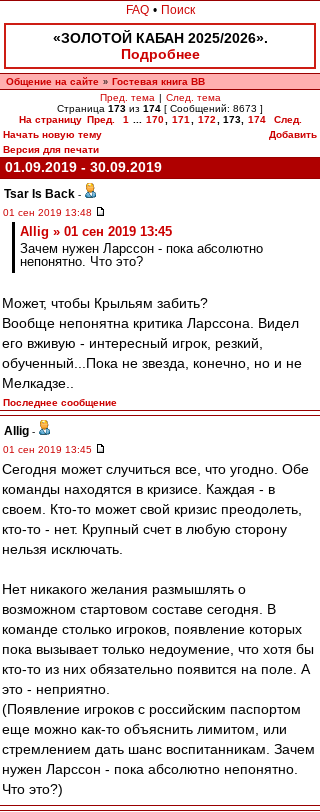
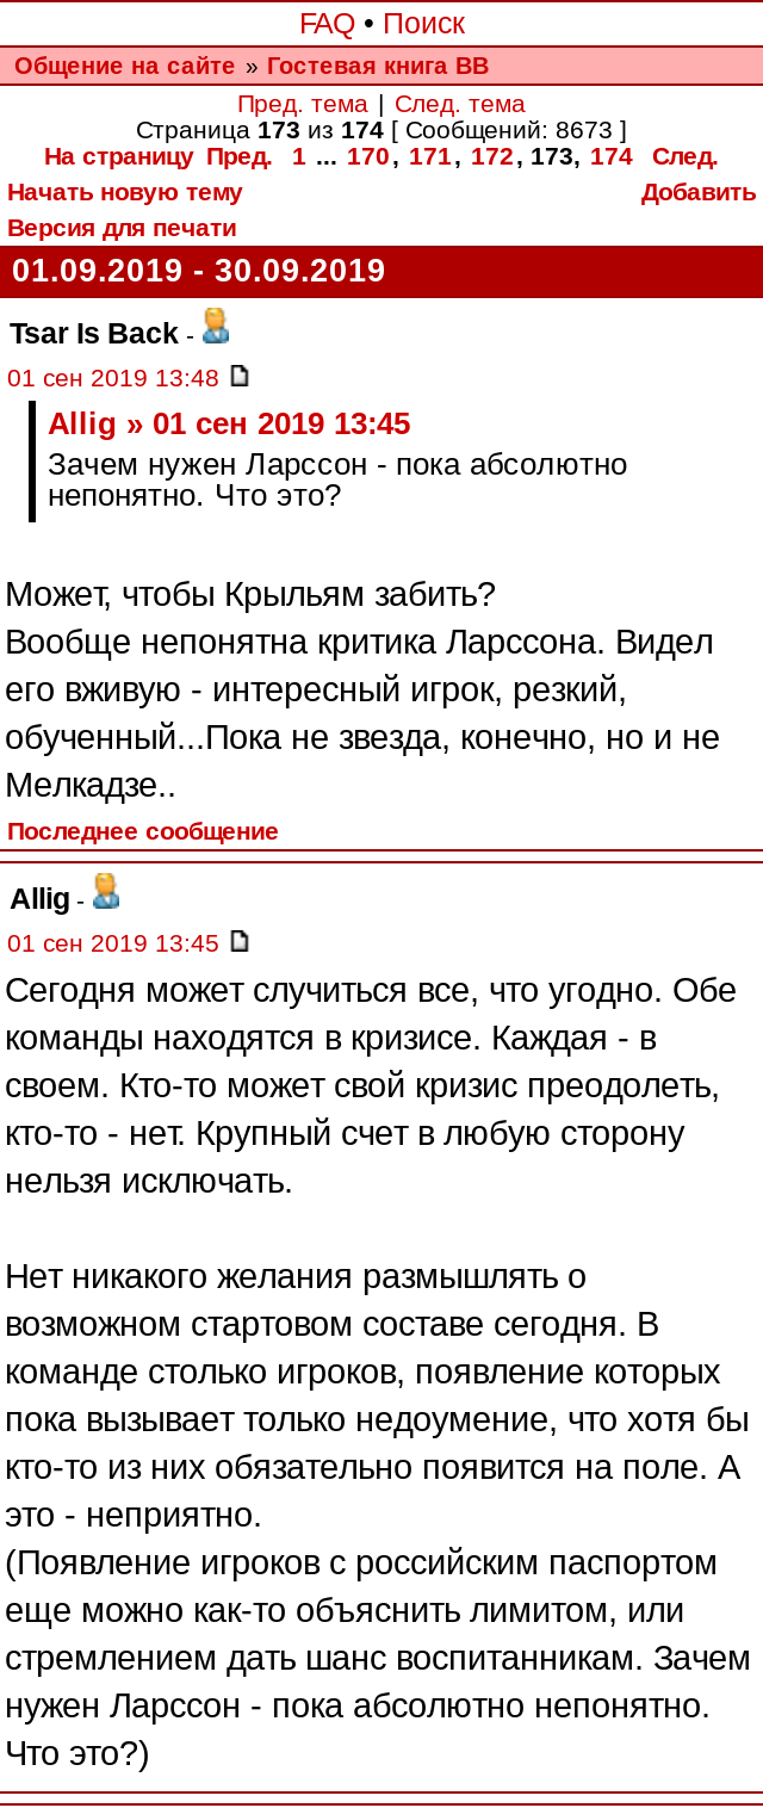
[52,30,267,62] «ЗОЛОТОЙ КАБАН 2025/2026». | Подробнее -> none

